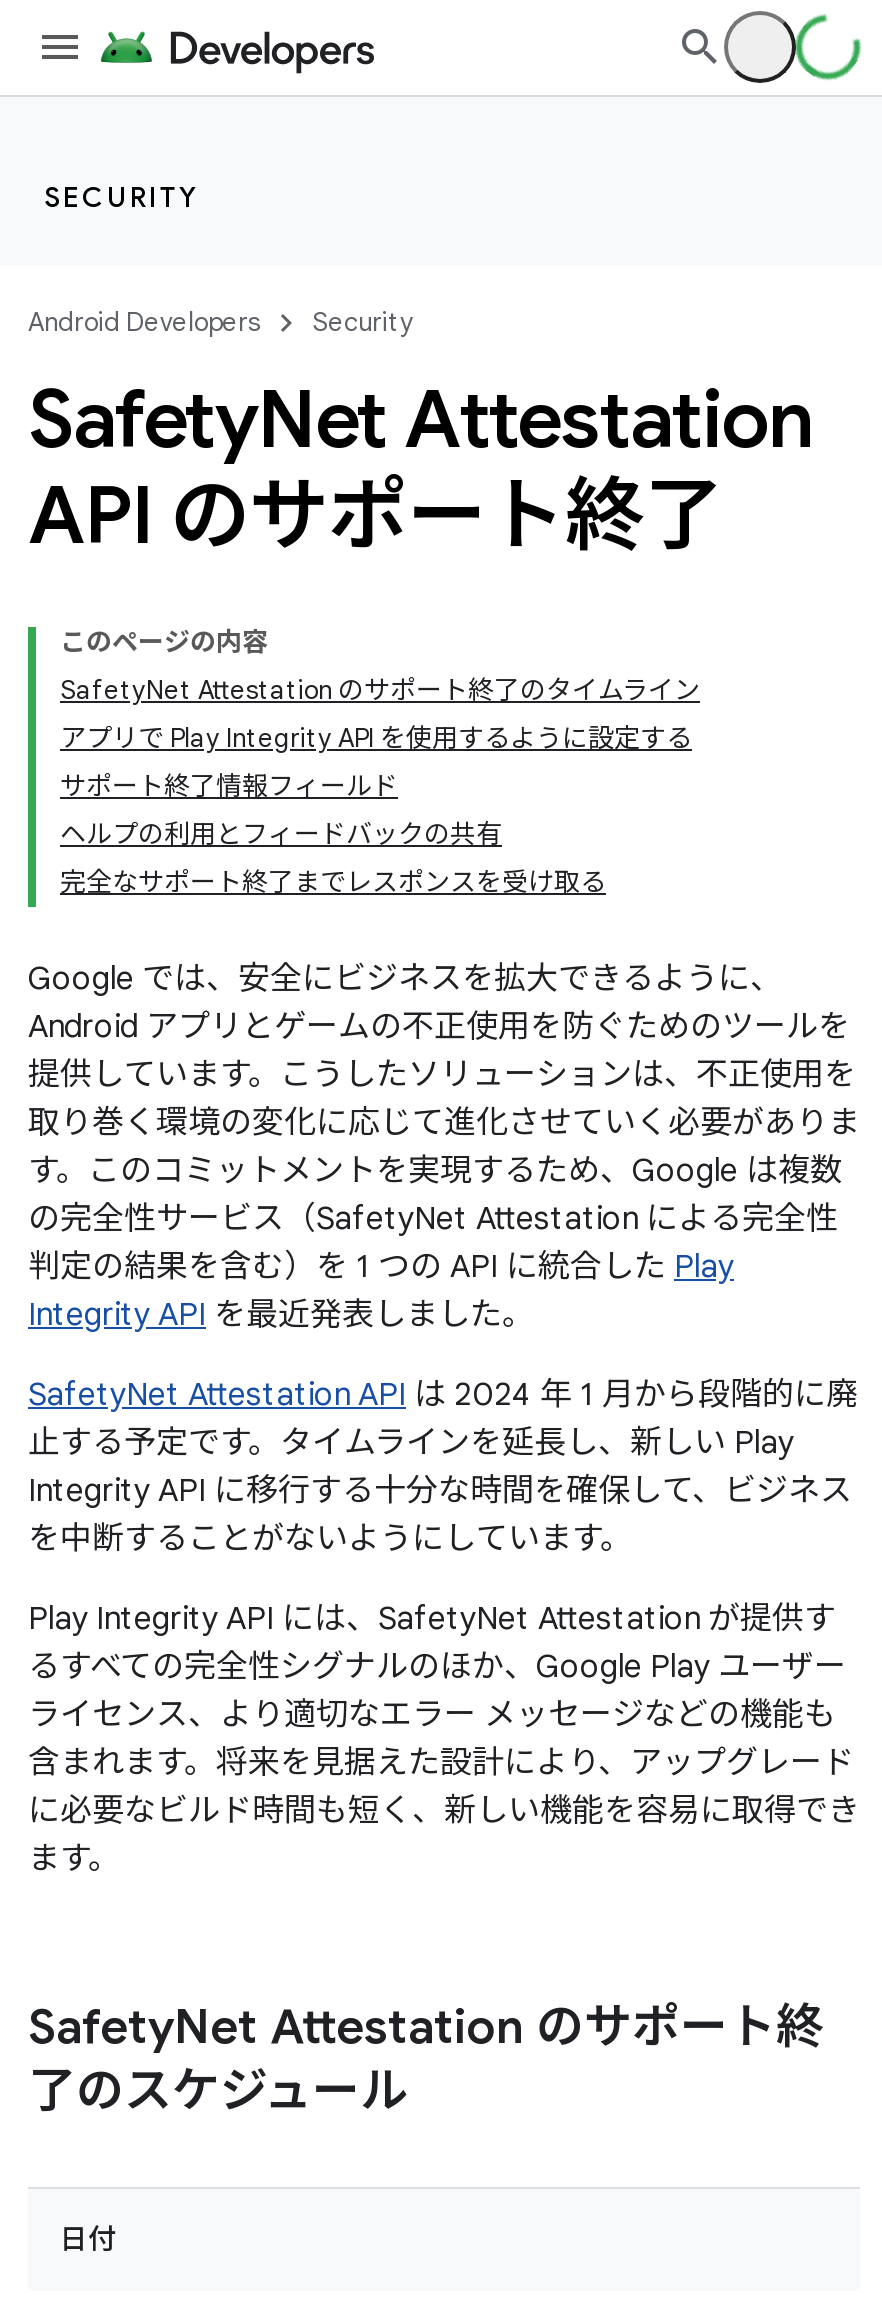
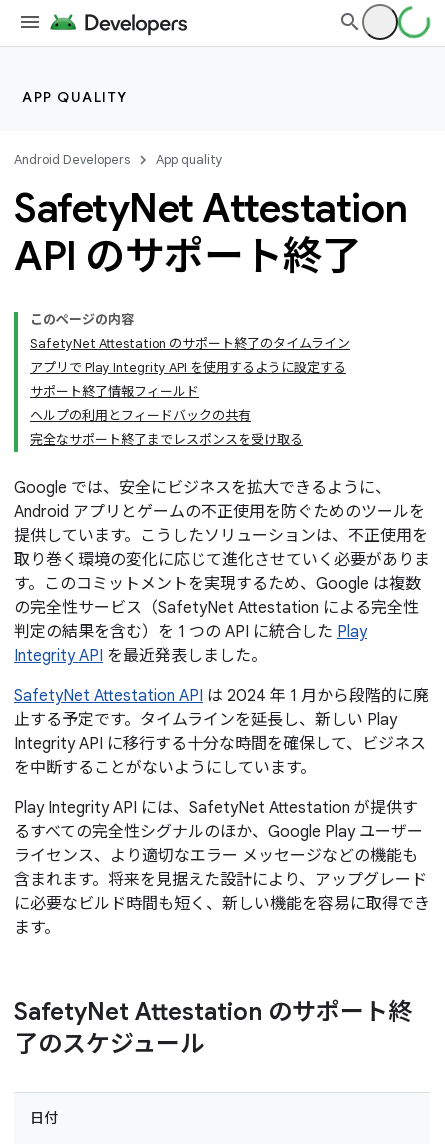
[44,179,200,215] SECURITY -> [22,88,127,106] APP QUALITY
[312,305,414,339] Security -> [156,151,223,168] App quality

